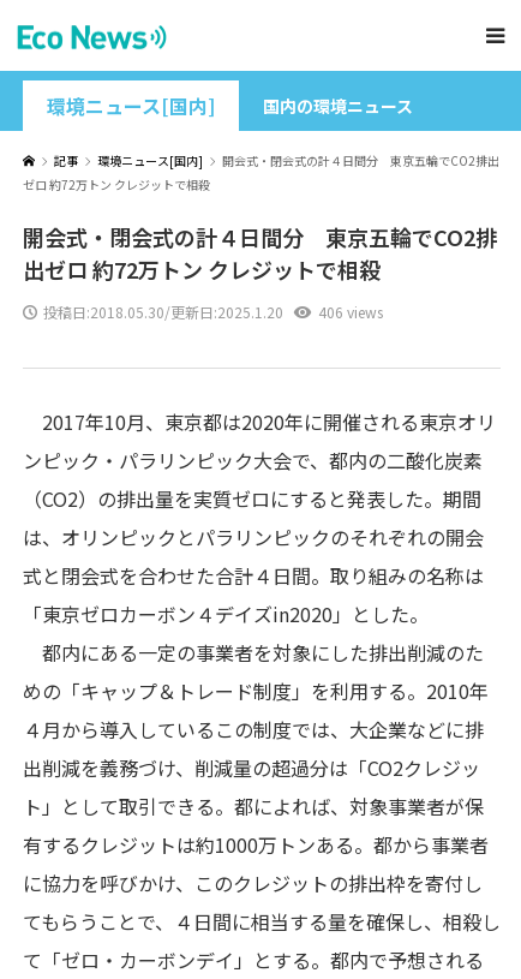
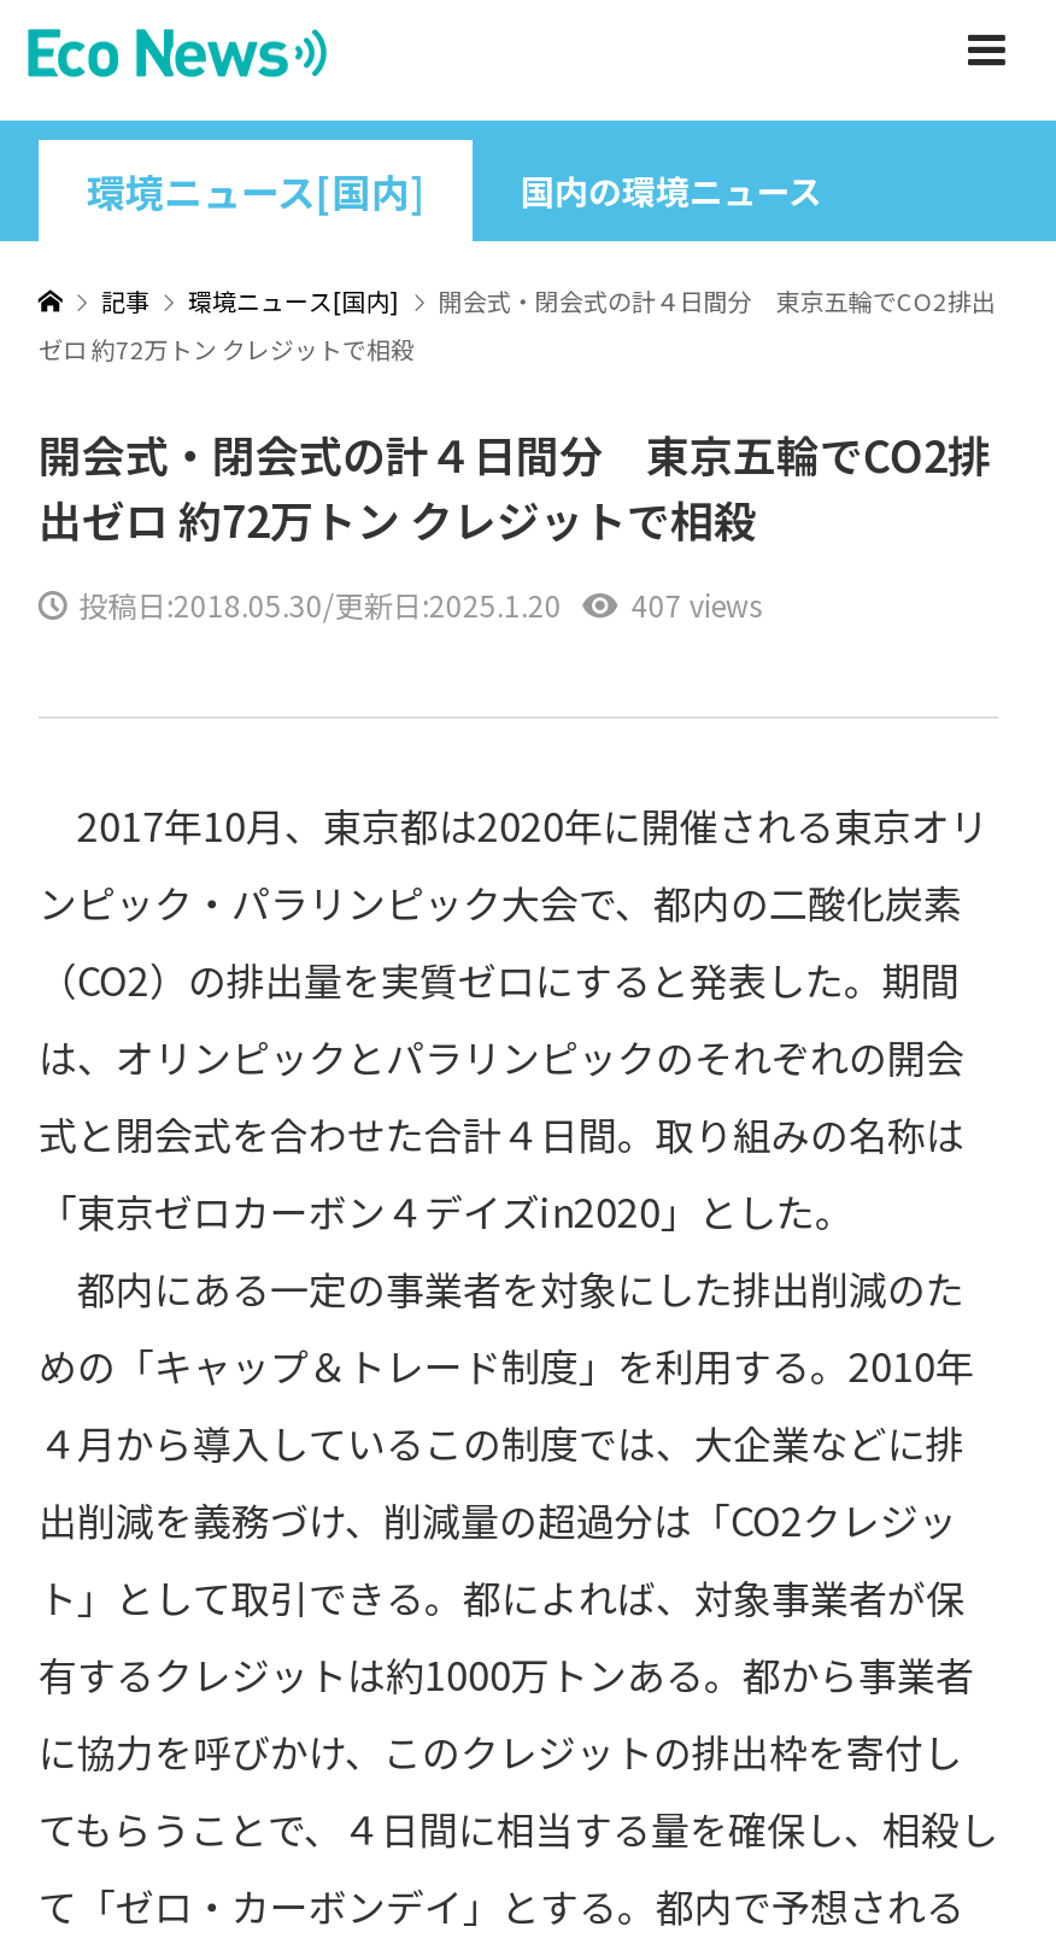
[43,302,383,322] 投稿日: 2018.05.30/更新日:2025.1.20 406 views -> [79,584,762,625] 投稿日: 2018.05.30/更新日:2025.1.20 407 views

